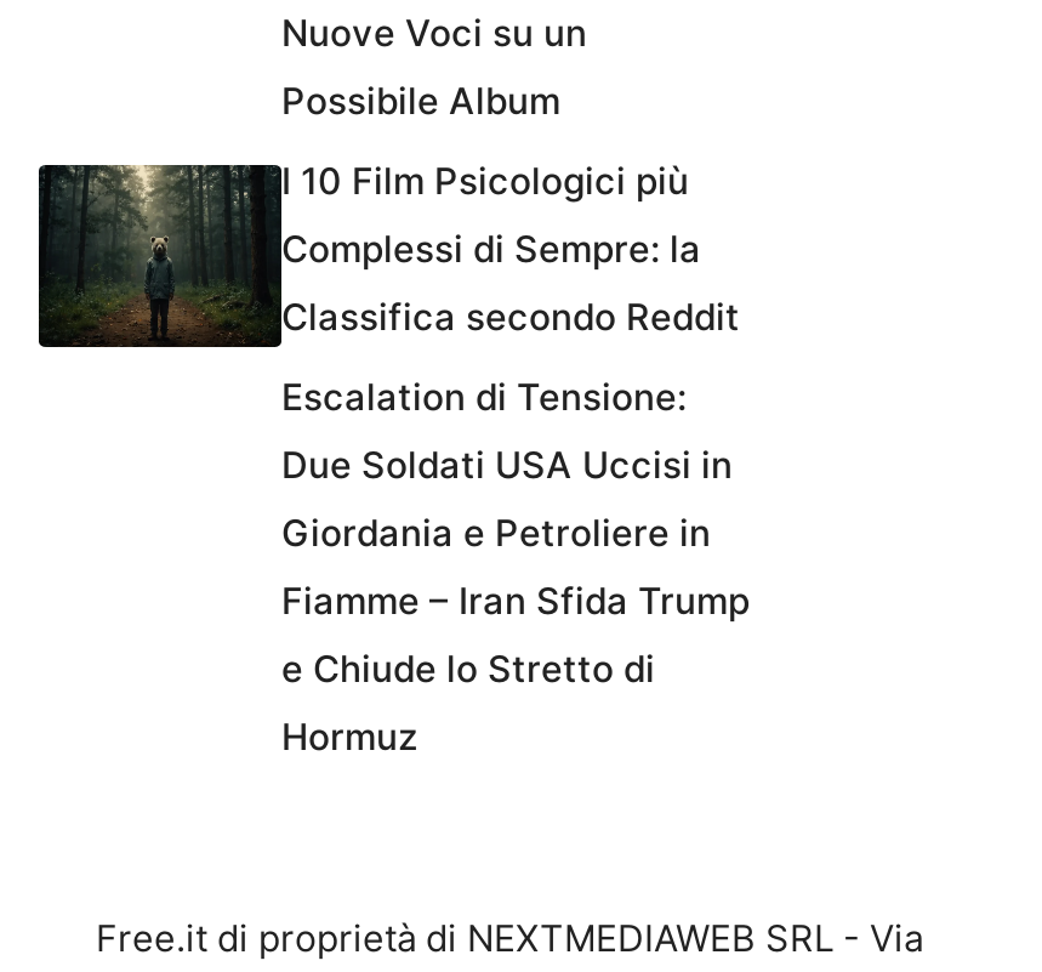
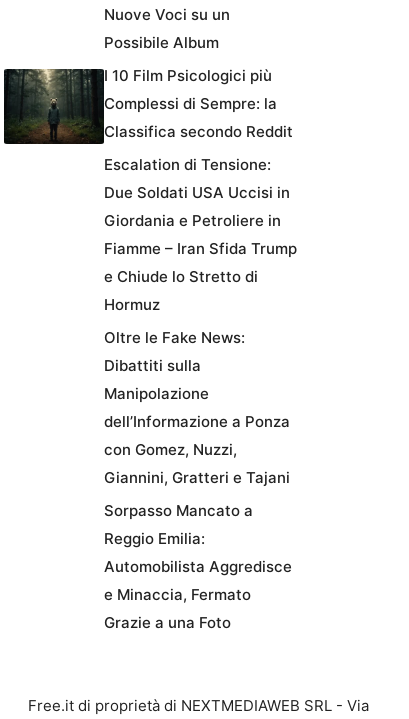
none -> [104,328,292,632] Oltre le Fake News: | Dibattiti sulla | Manipolazione | dell’Informazione a Ponza | con Gomez, Nuzzi, | Giannini, Gratteri e Tajani | Sorpasso Mancato a | Reggio Emilia: | Automobilista Aggredisce | e Minaccia, Fermato | Grazie a una Foto

